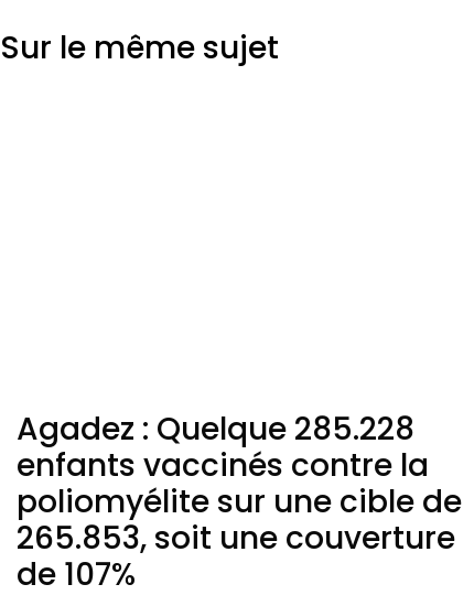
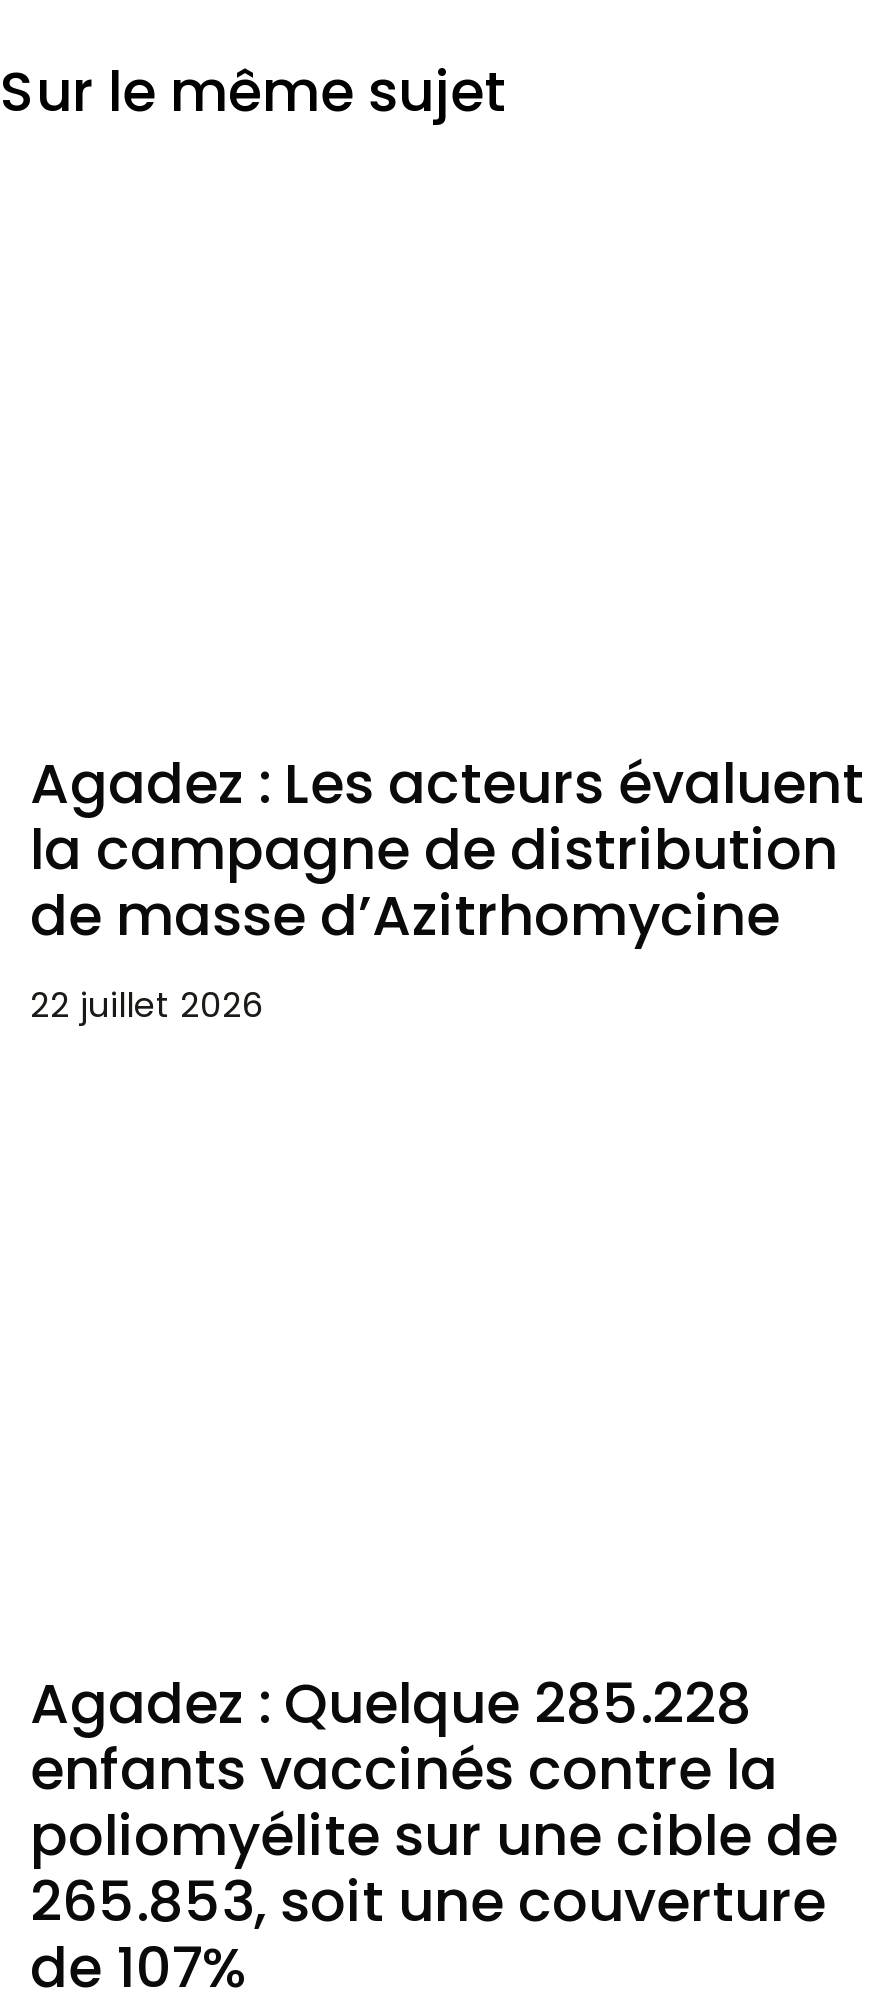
none -> [30,744,864,1028] Agadez : Les acteurs évaluent | la campagne de distribution | de masse d’Azitrhomycine | 22 juillet 2026

